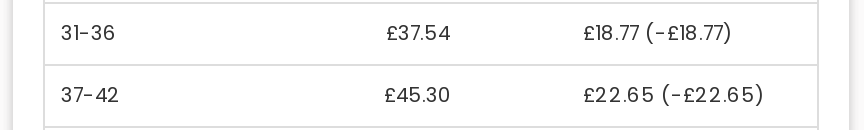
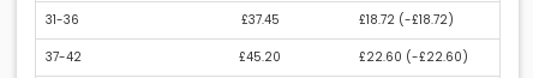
[386,18,450,48] £37.54 -> [241,11,279,29] £37.45
[583,18,733,48] £18.77 (-£18.77) -> [359,11,454,29] £18.72 (-£18.72)
[384,80,452,110] £45.30 -> [239,48,281,66] £45.20
[583,80,765,110] £22.65 (-£22.65) -> [359,48,468,66] £22.60 (-£22.60)

